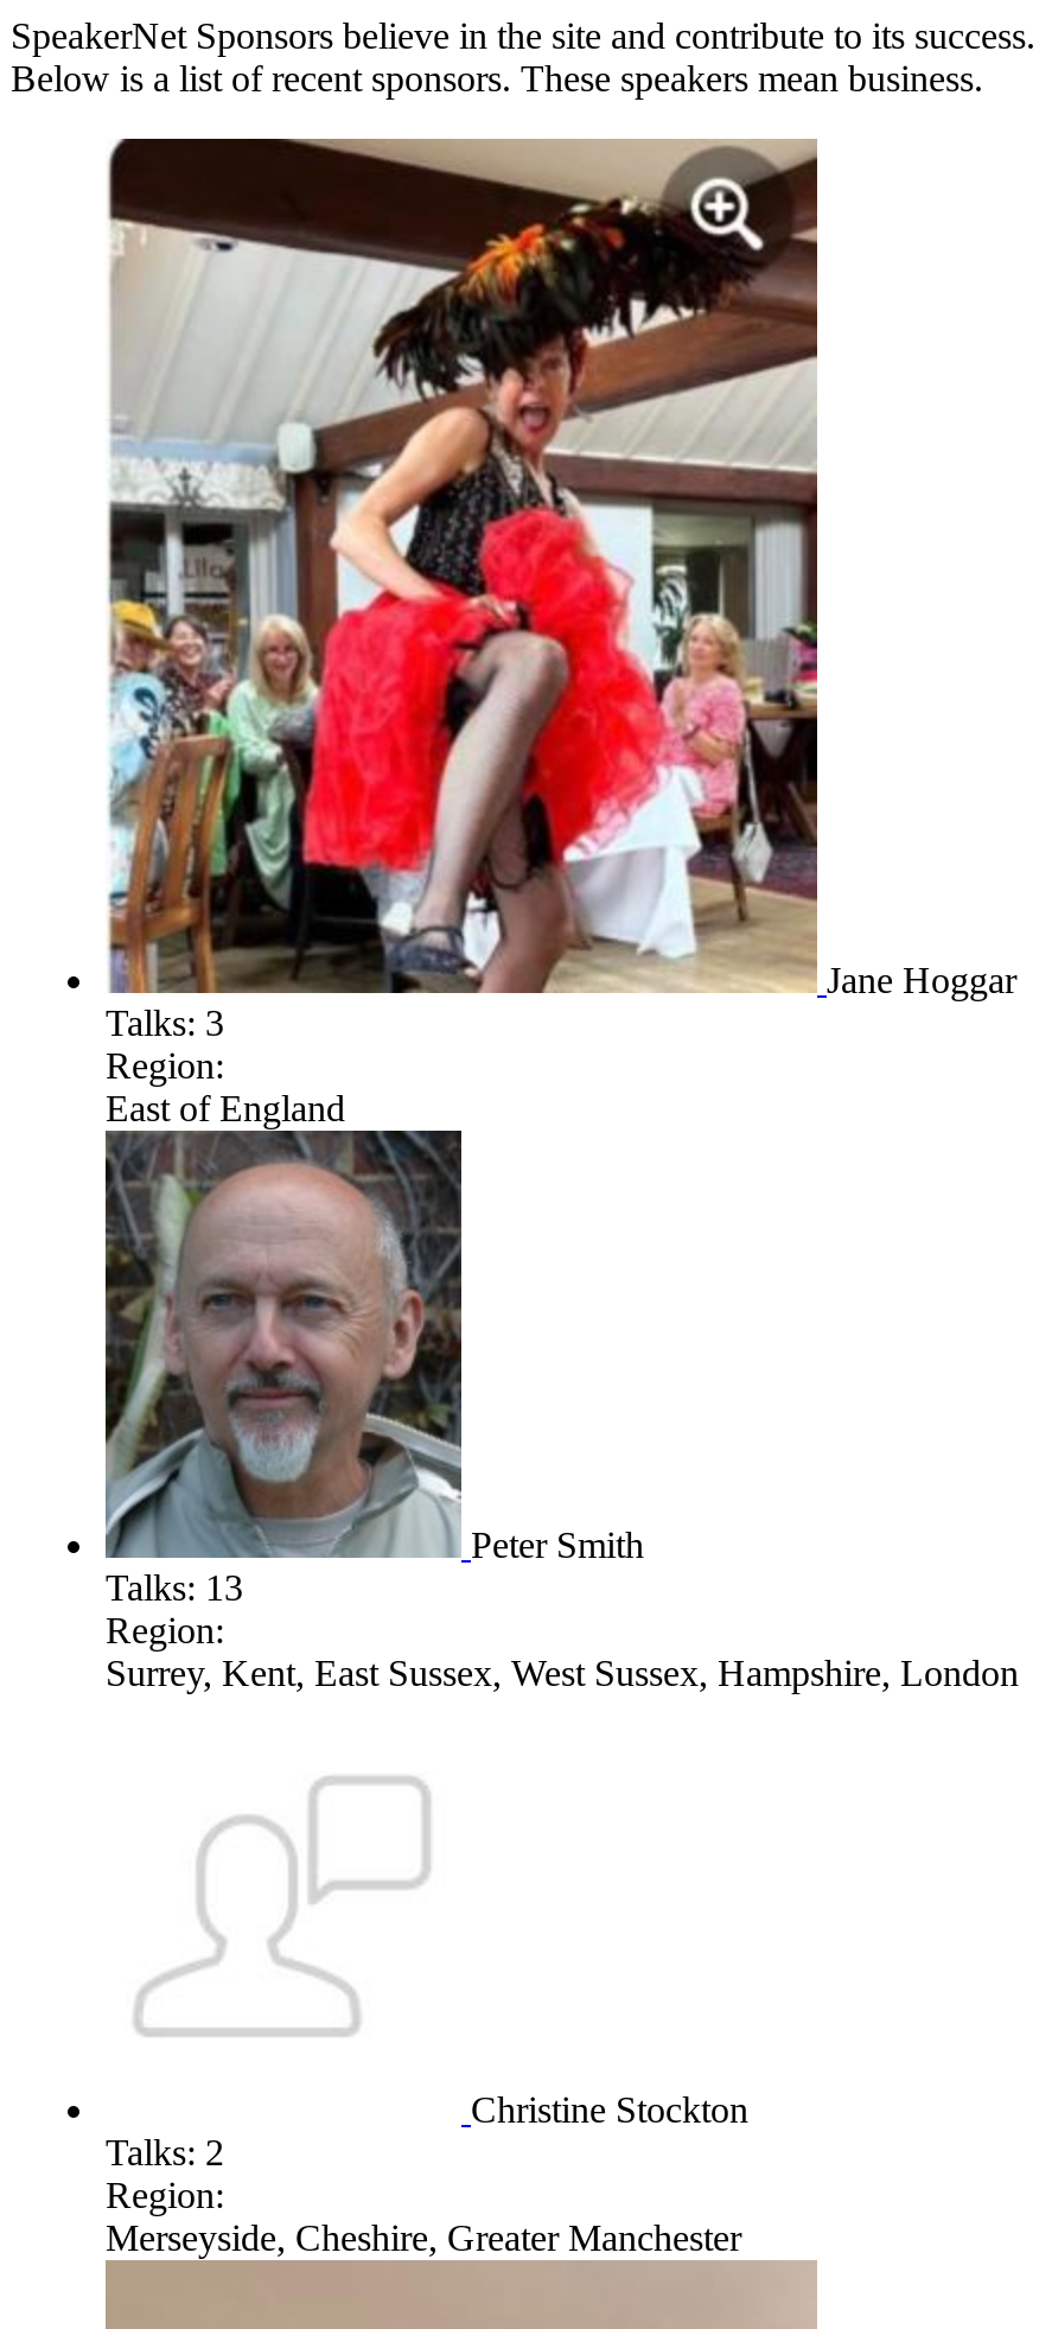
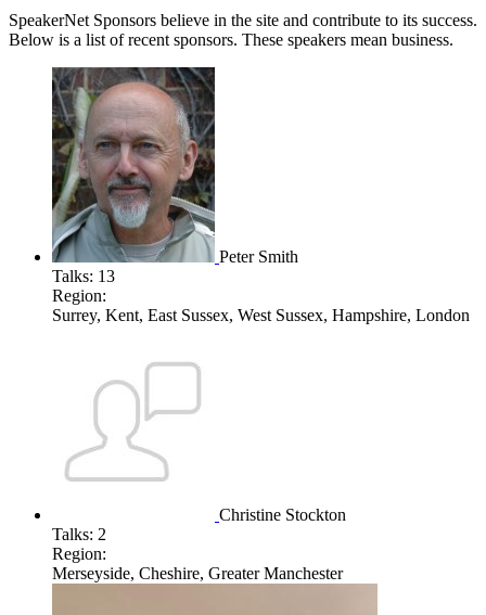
[106,136,1016,1129] [image] | Jane Hoggar | Talks: 3 | Region: | East of England -> none

